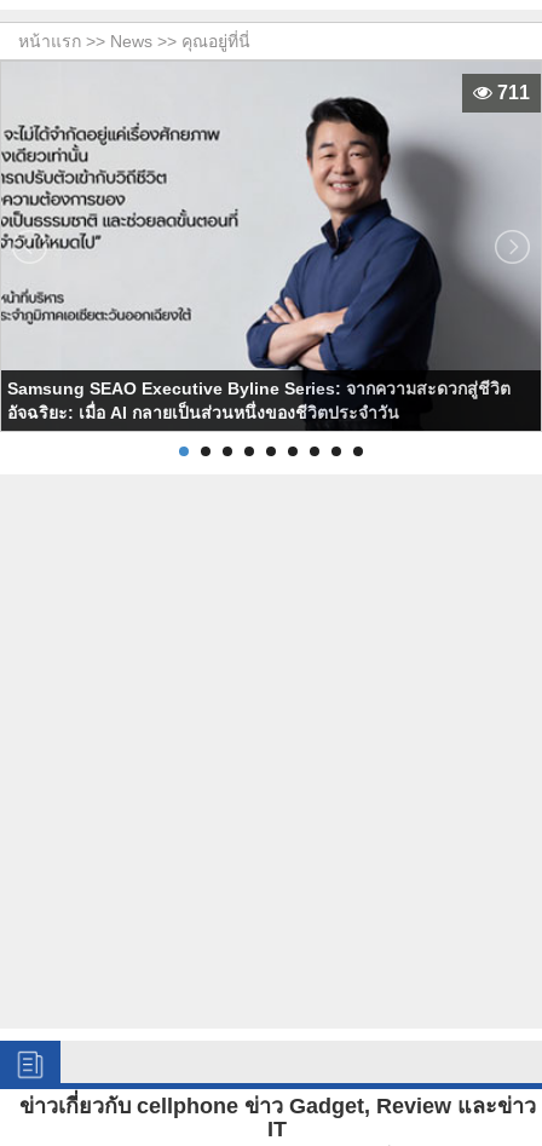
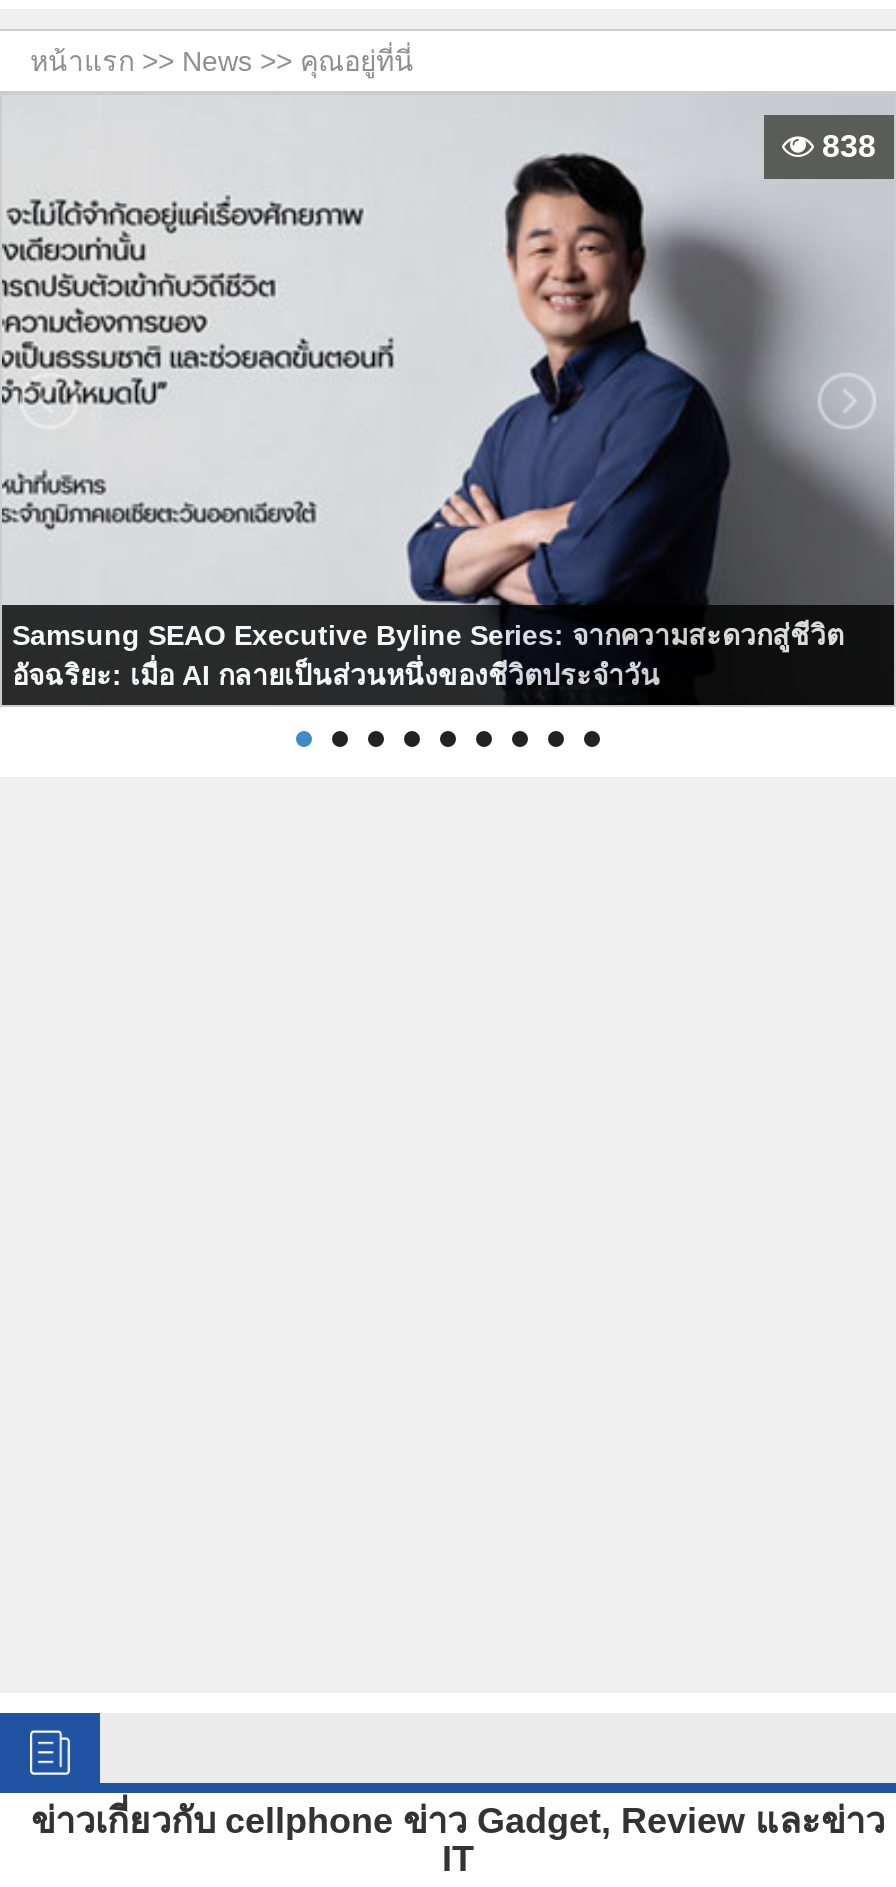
[492,82,530,103] 711 -> [814,129,876,163] 838

